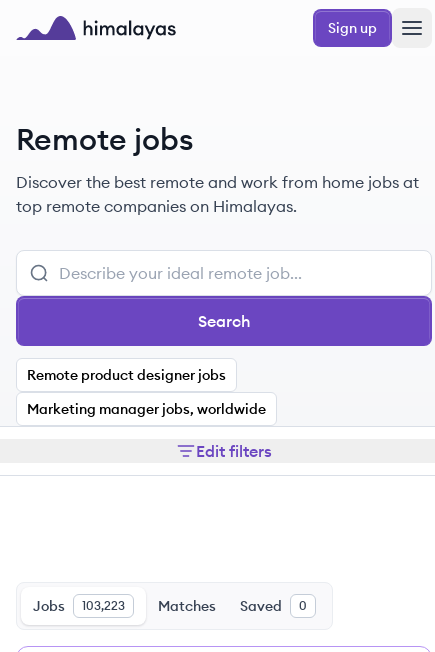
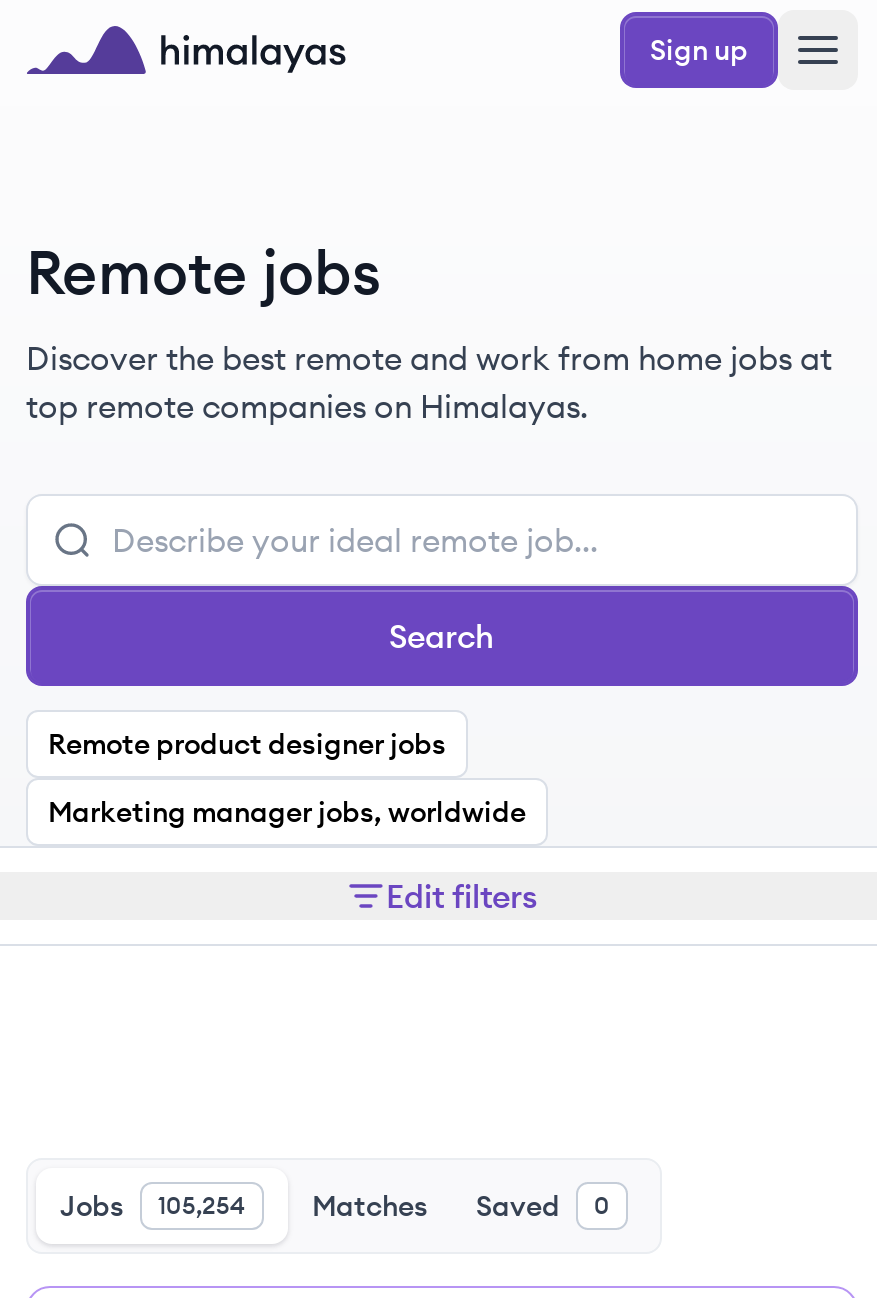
[33,597,125,615] Jobs 103,223 -> [60,1188,246,1224] Jobs 105,254

